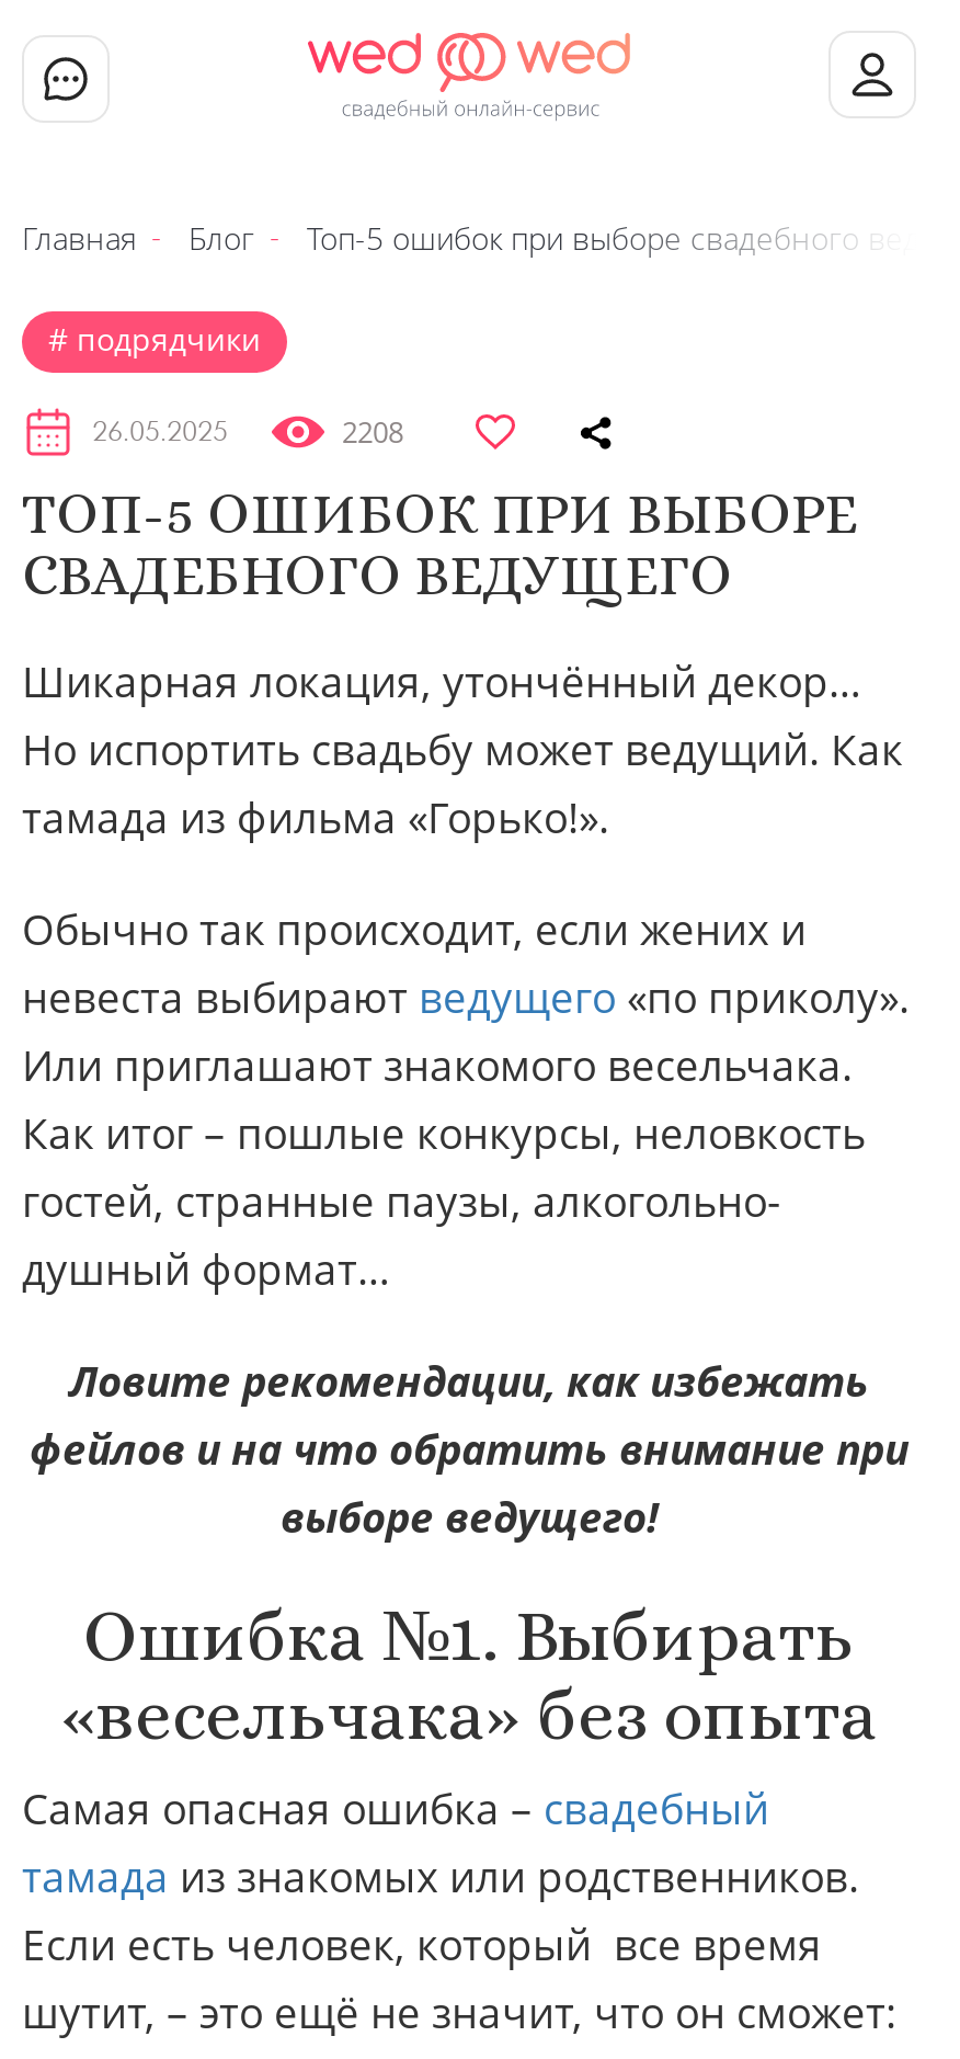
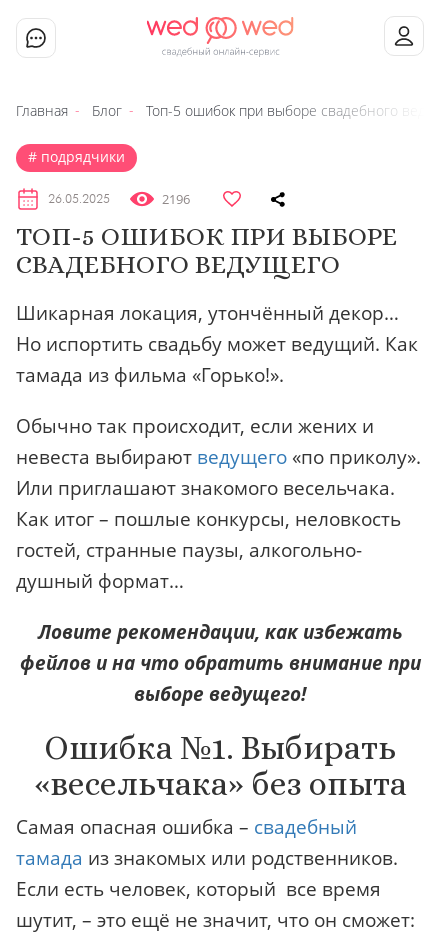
[342,412,403,452] 2208 -> [162,190,190,208] 2196

